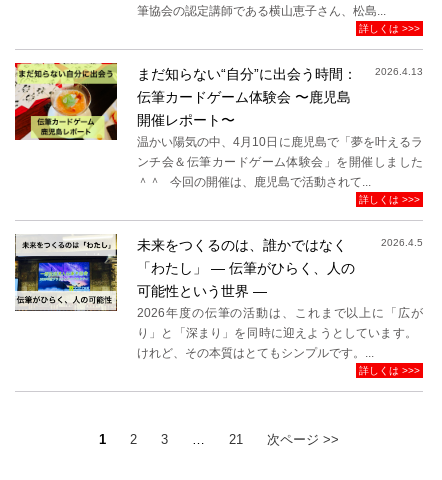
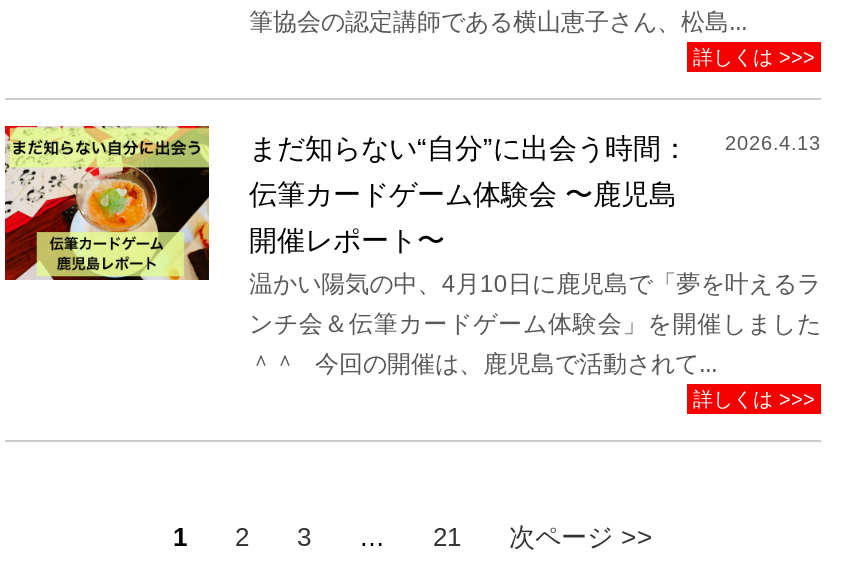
[14,234,355,312] [image] | 未来をつくるのは、誰かではなく | 「わたし」 ― 伝筆がひらく、人の | 可能性という世界 ― -> none
[381,237,423,248] 2026.4.5 -> none
[137,306,423,376] 2026年度の伝筆の活動は、これまで以上に「広が | り」と「深まり」を同時に迎えようとしています。 | けれど、その本質はとてもシンプルです。... | 詳しくは >>> -> none

